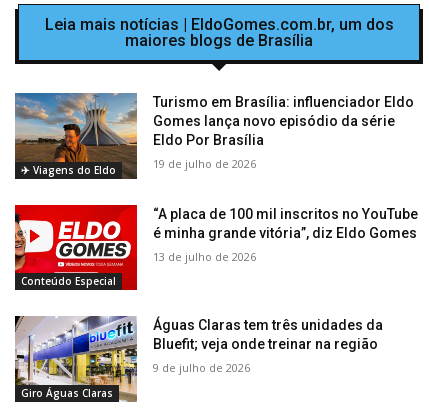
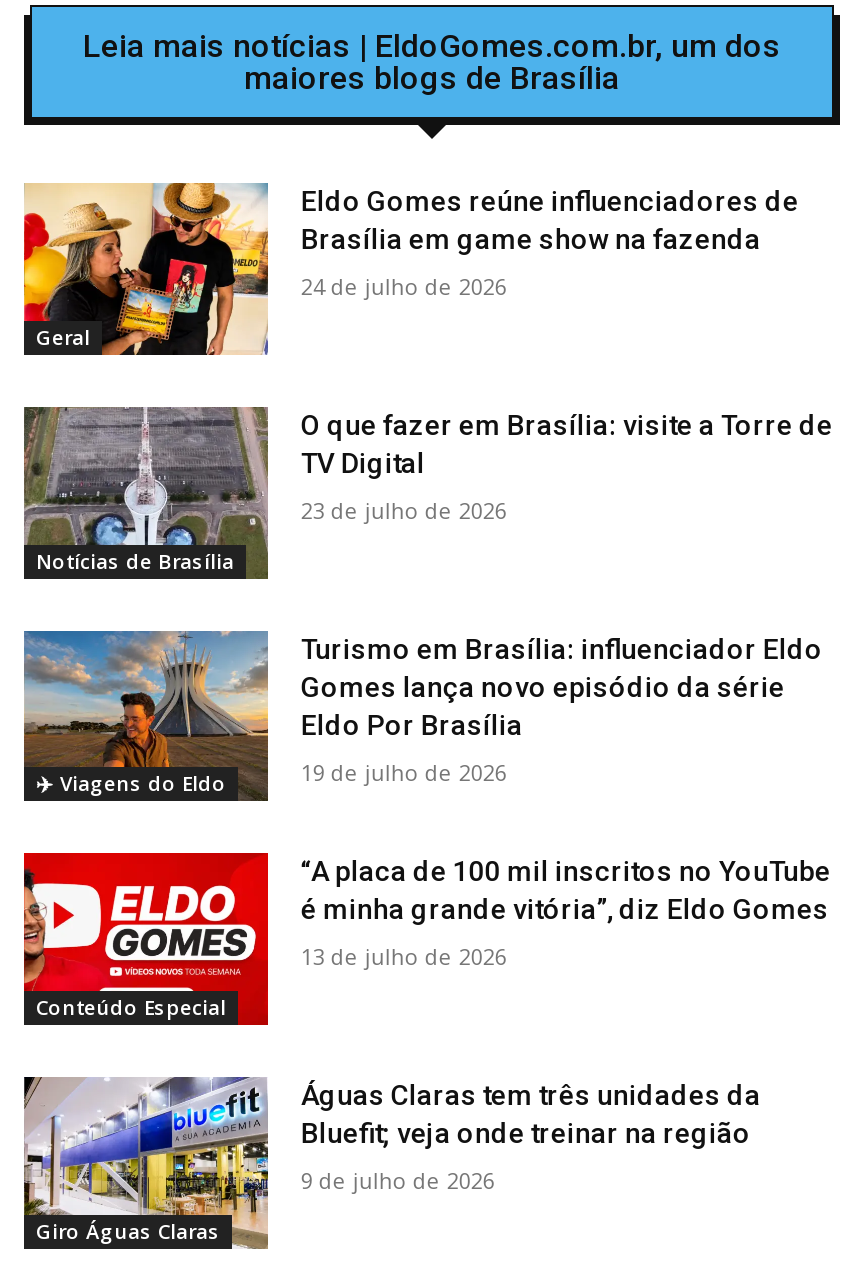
none -> [22,180,270,356] [image] | Geral
none -> [22,404,270,580] [image] | Notícias de Brasília
none -> [301,186,799,302] Eldo Gomes reúne influenciadores de | Brasília em game show na fazenda | 24 de julho de 2026
none -> [301,409,833,525] O que fazer em Brasília: visite a Torre de | TV Digital | 23 de julho de 2026

